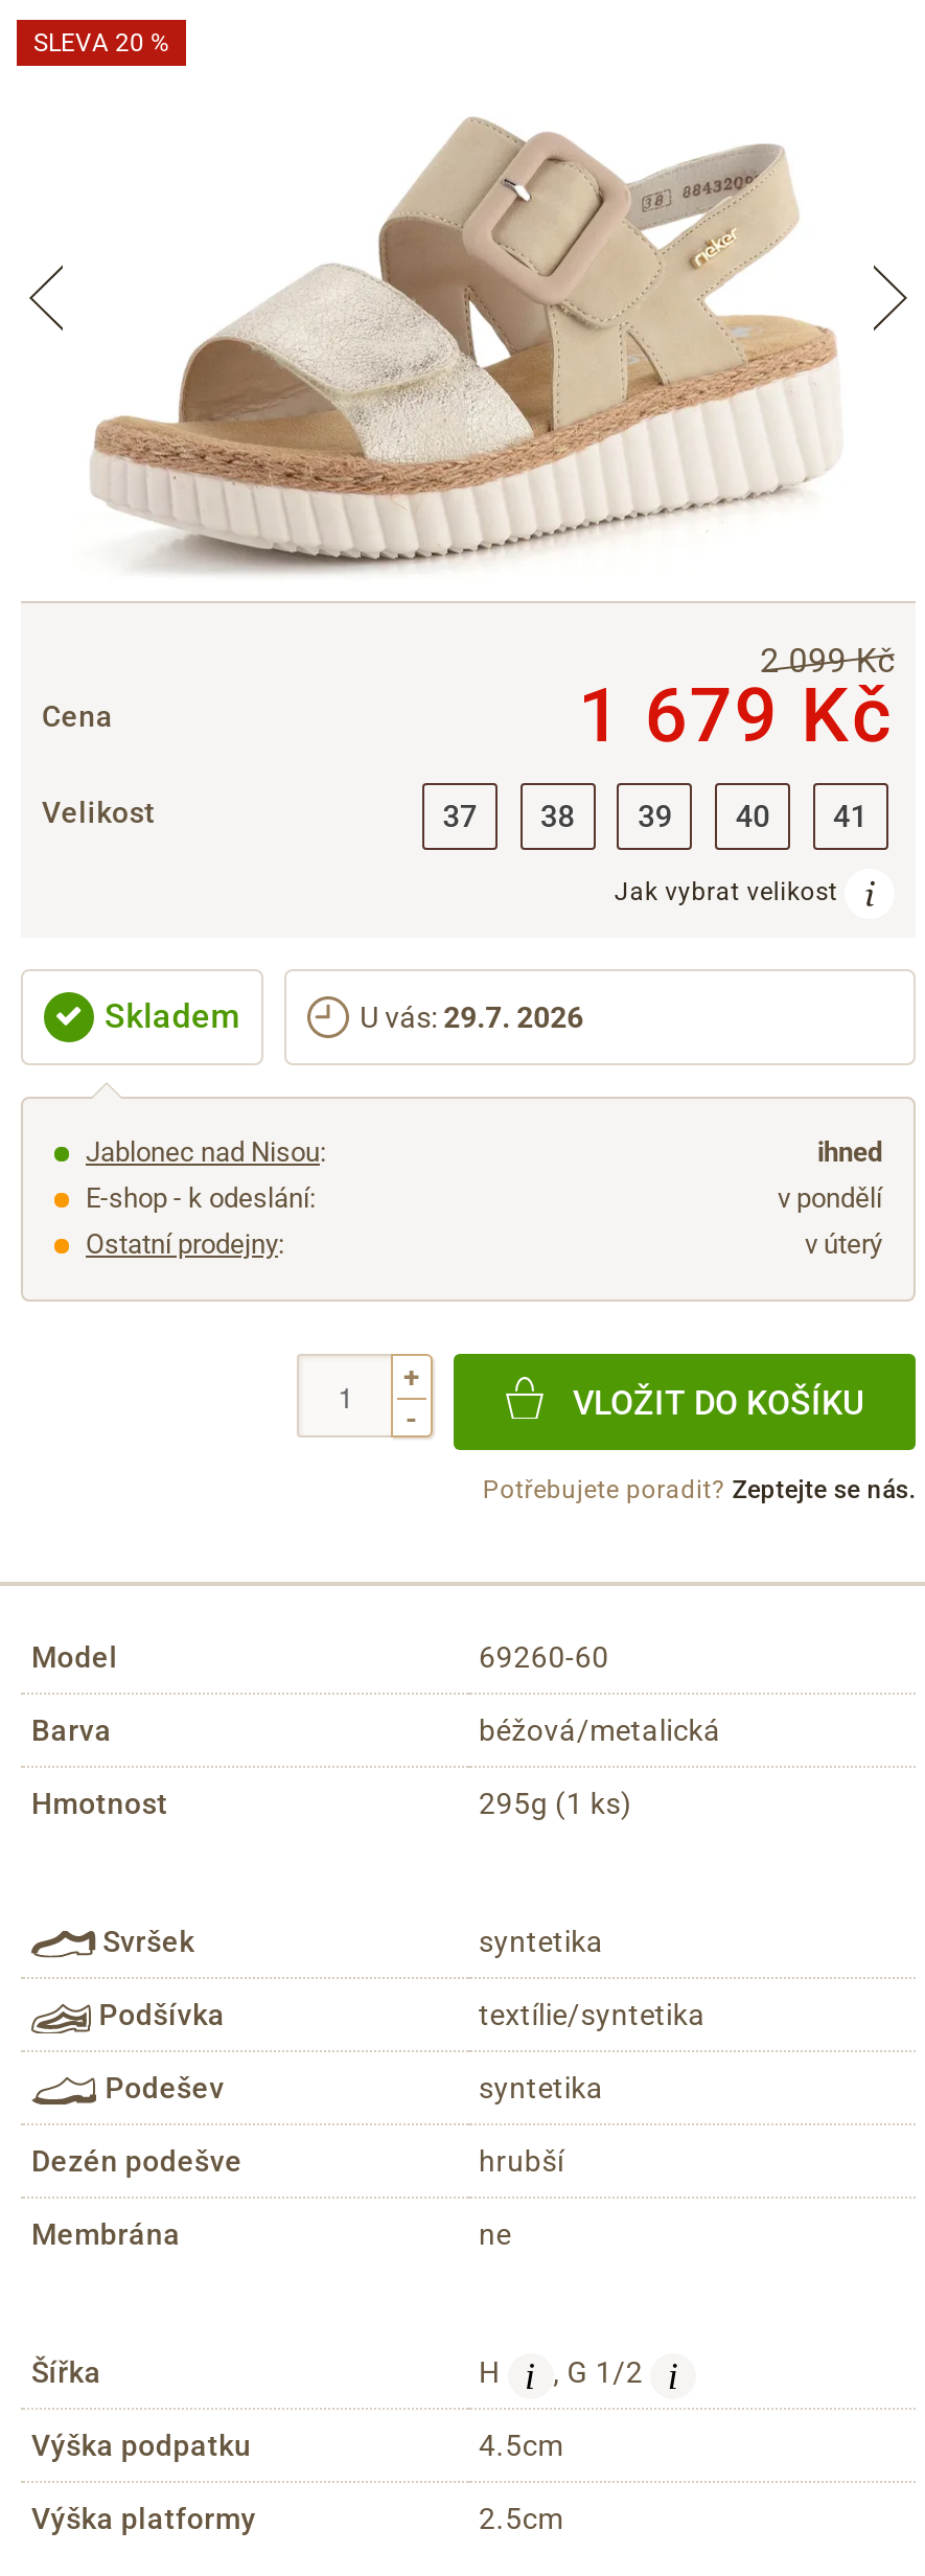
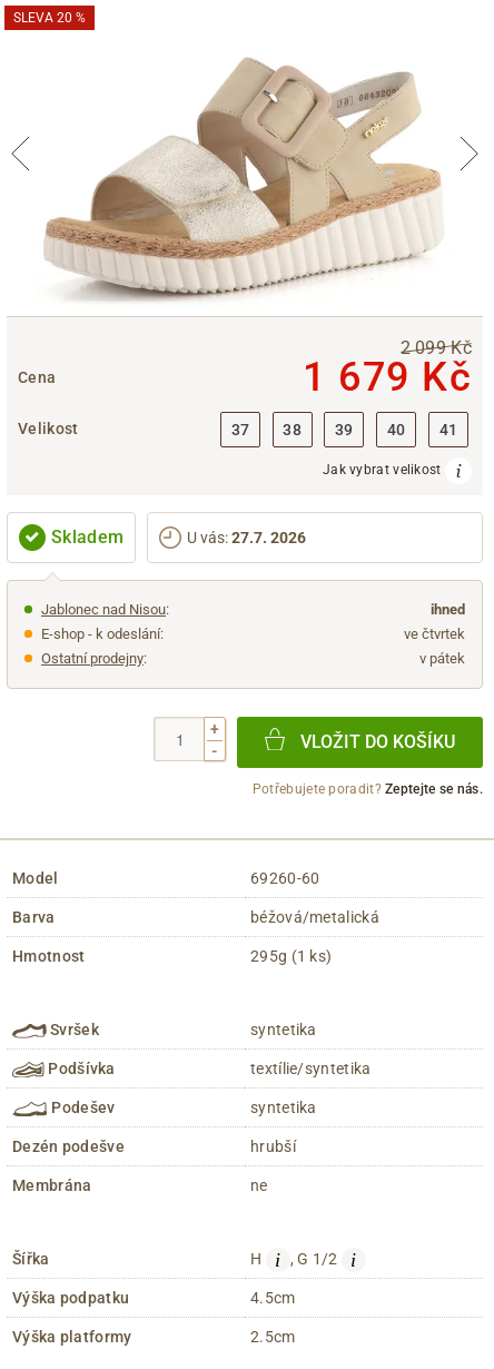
[360,1002,583,1035] U vás: 29.7. 2026 -> [187,528,306,546] U vás: 27.7. 2026
[778,1183,882,1215] v pondělí -> [404,625,465,642] ve čtvrtek
[805,1229,882,1261] v úterý -> [419,650,465,666] v pátek

